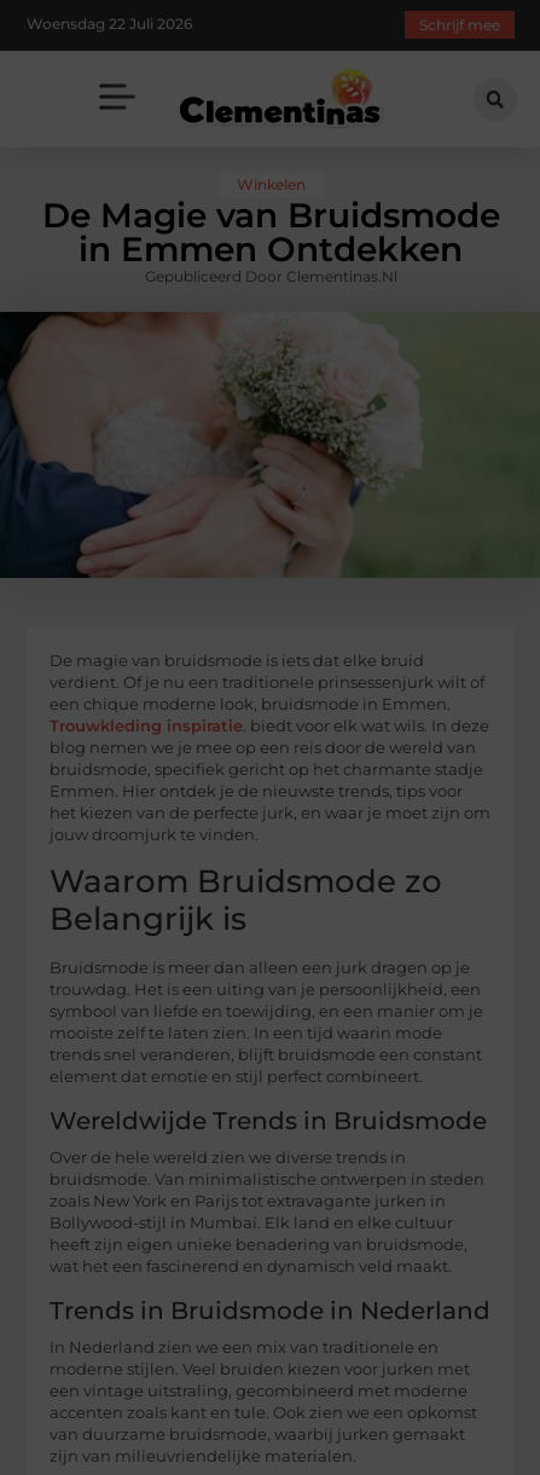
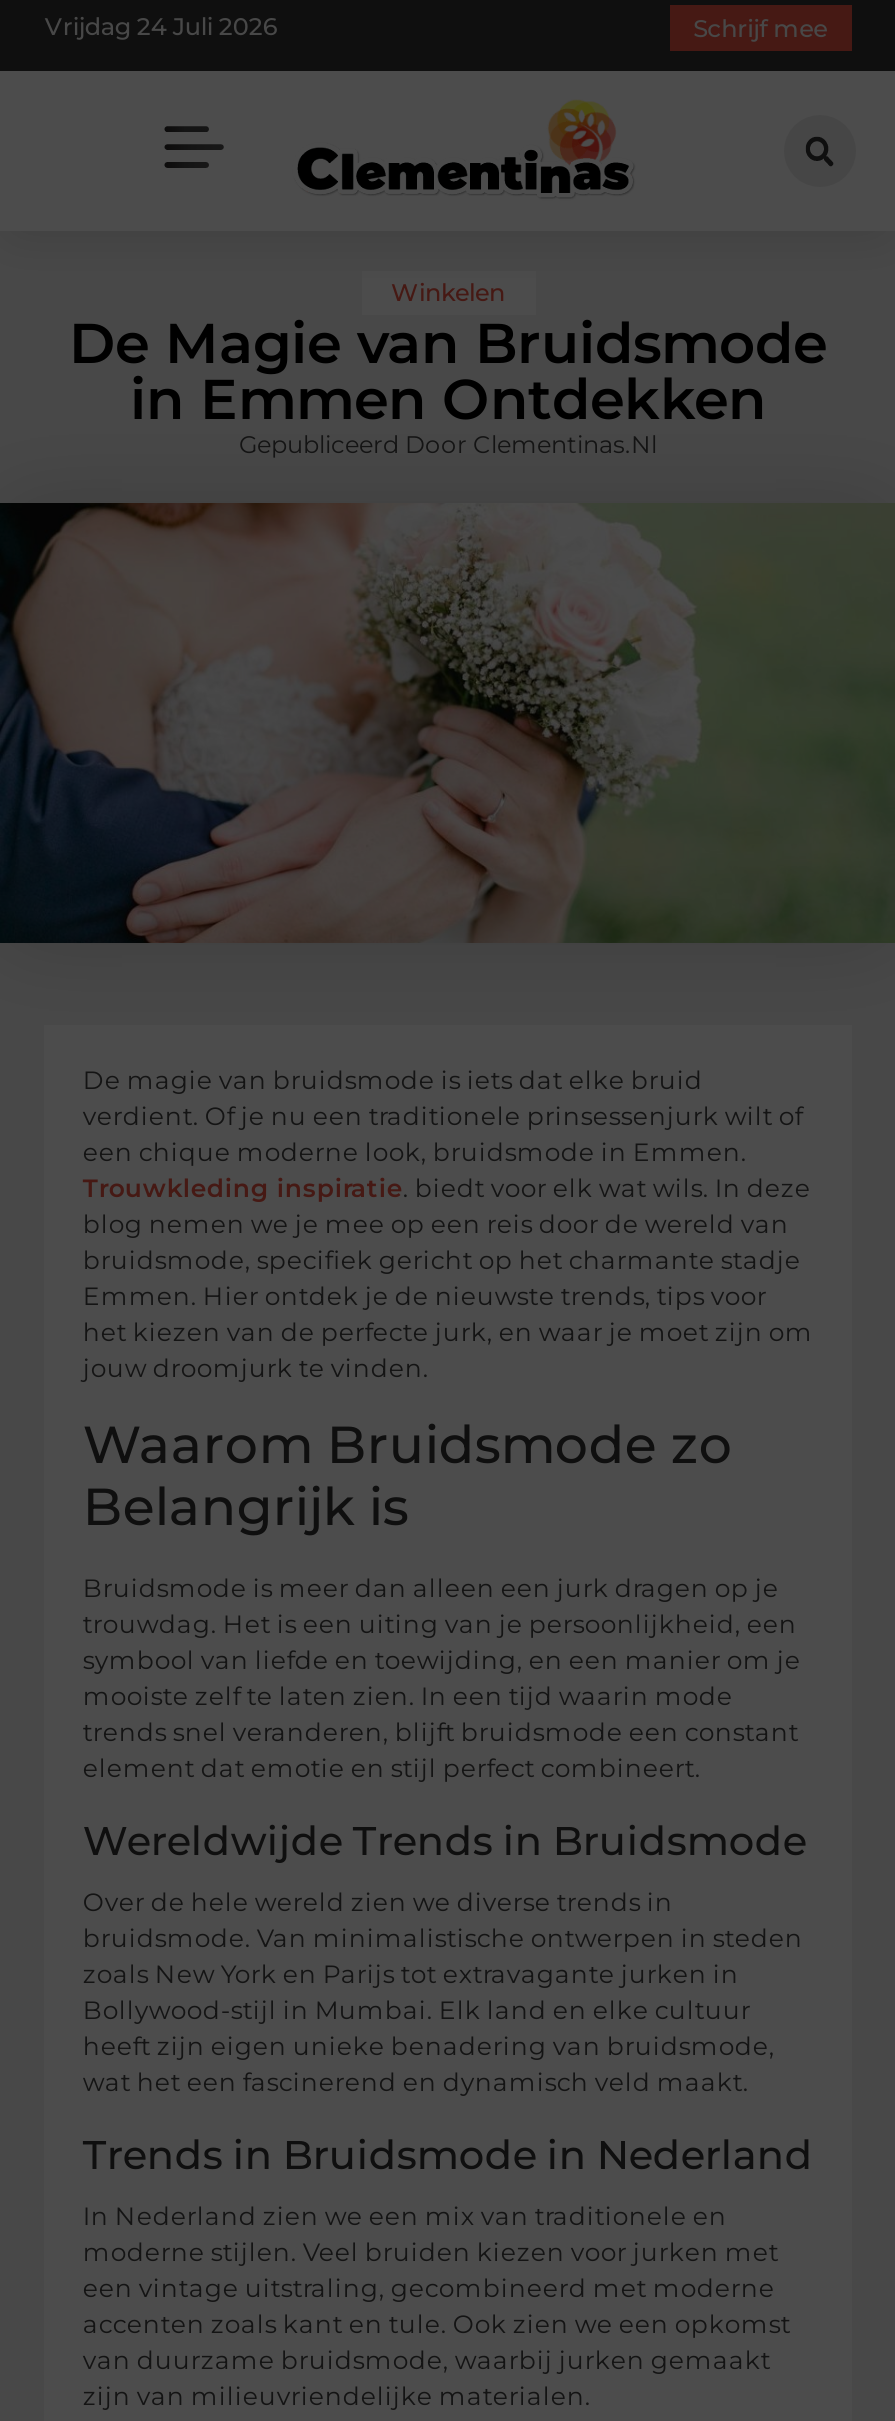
[27,14,193,32] Woensdag 22 Juli 2026 -> [45,10,277,40] Vrijdag 24 Juli 2026

